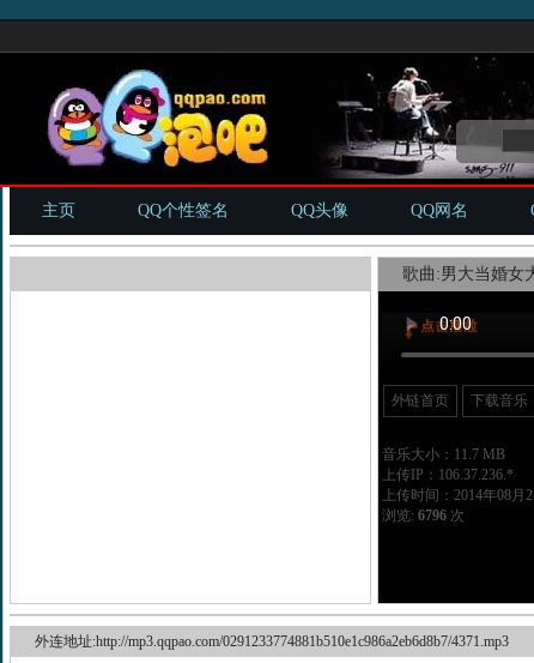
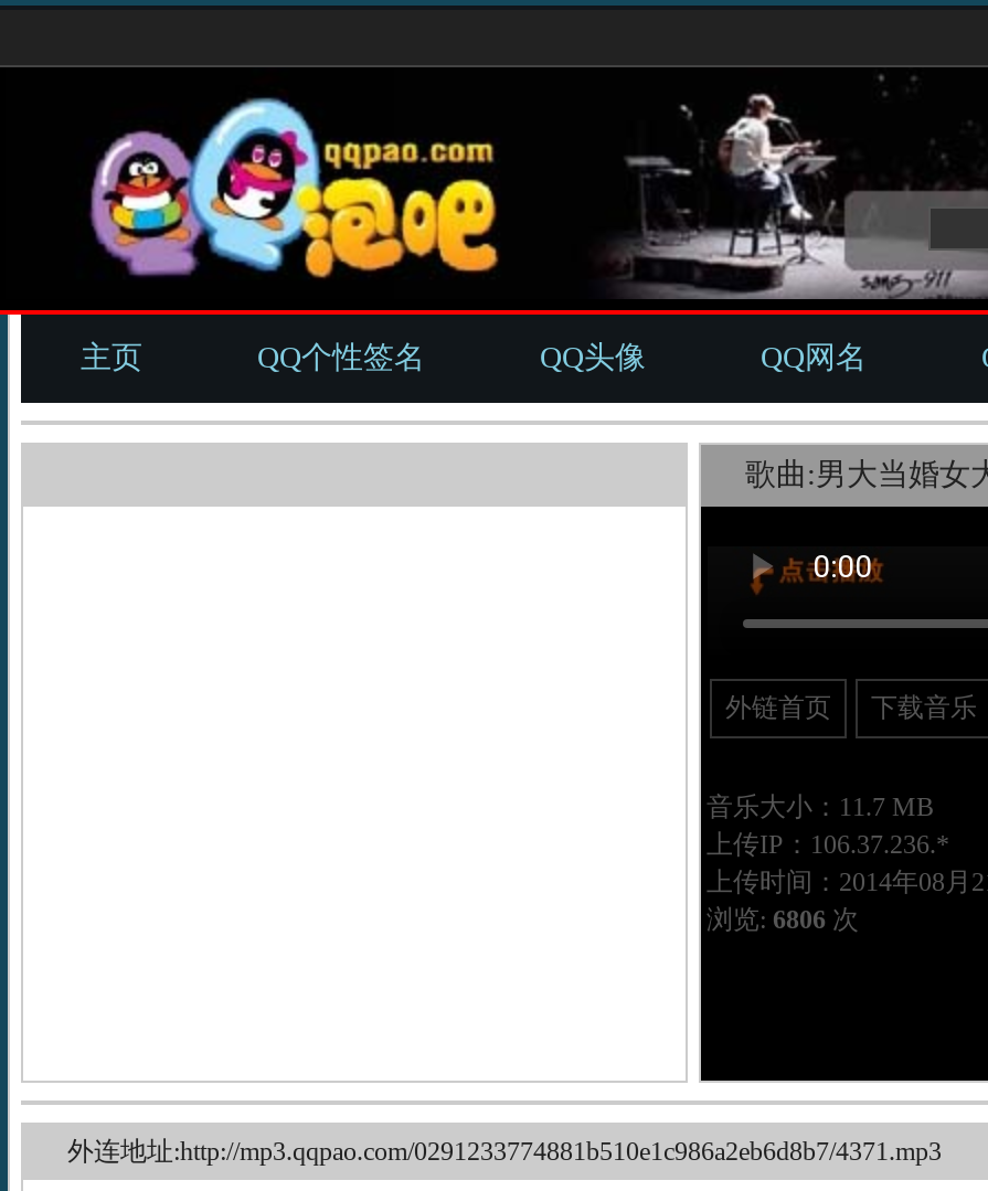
[381,507,464,524] 浏览: 6796次 -> [707,904,859,935] 浏览: 6806次

